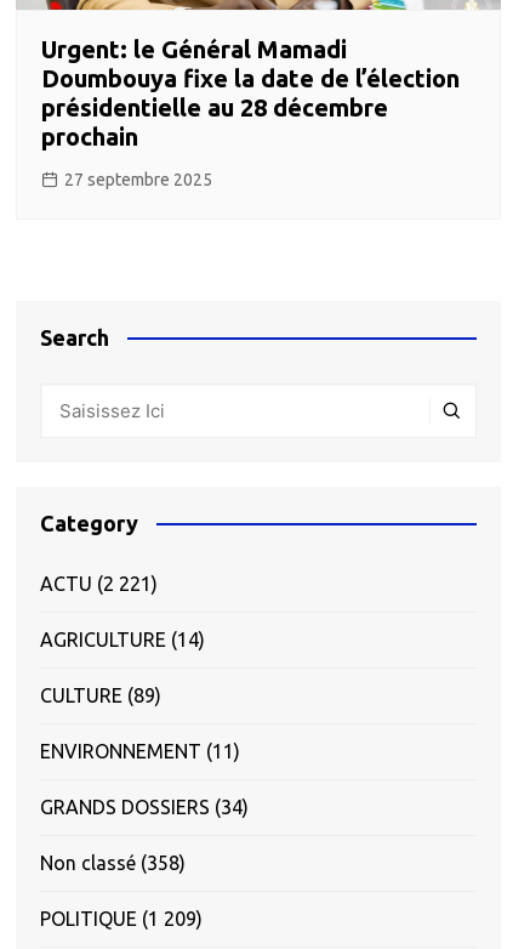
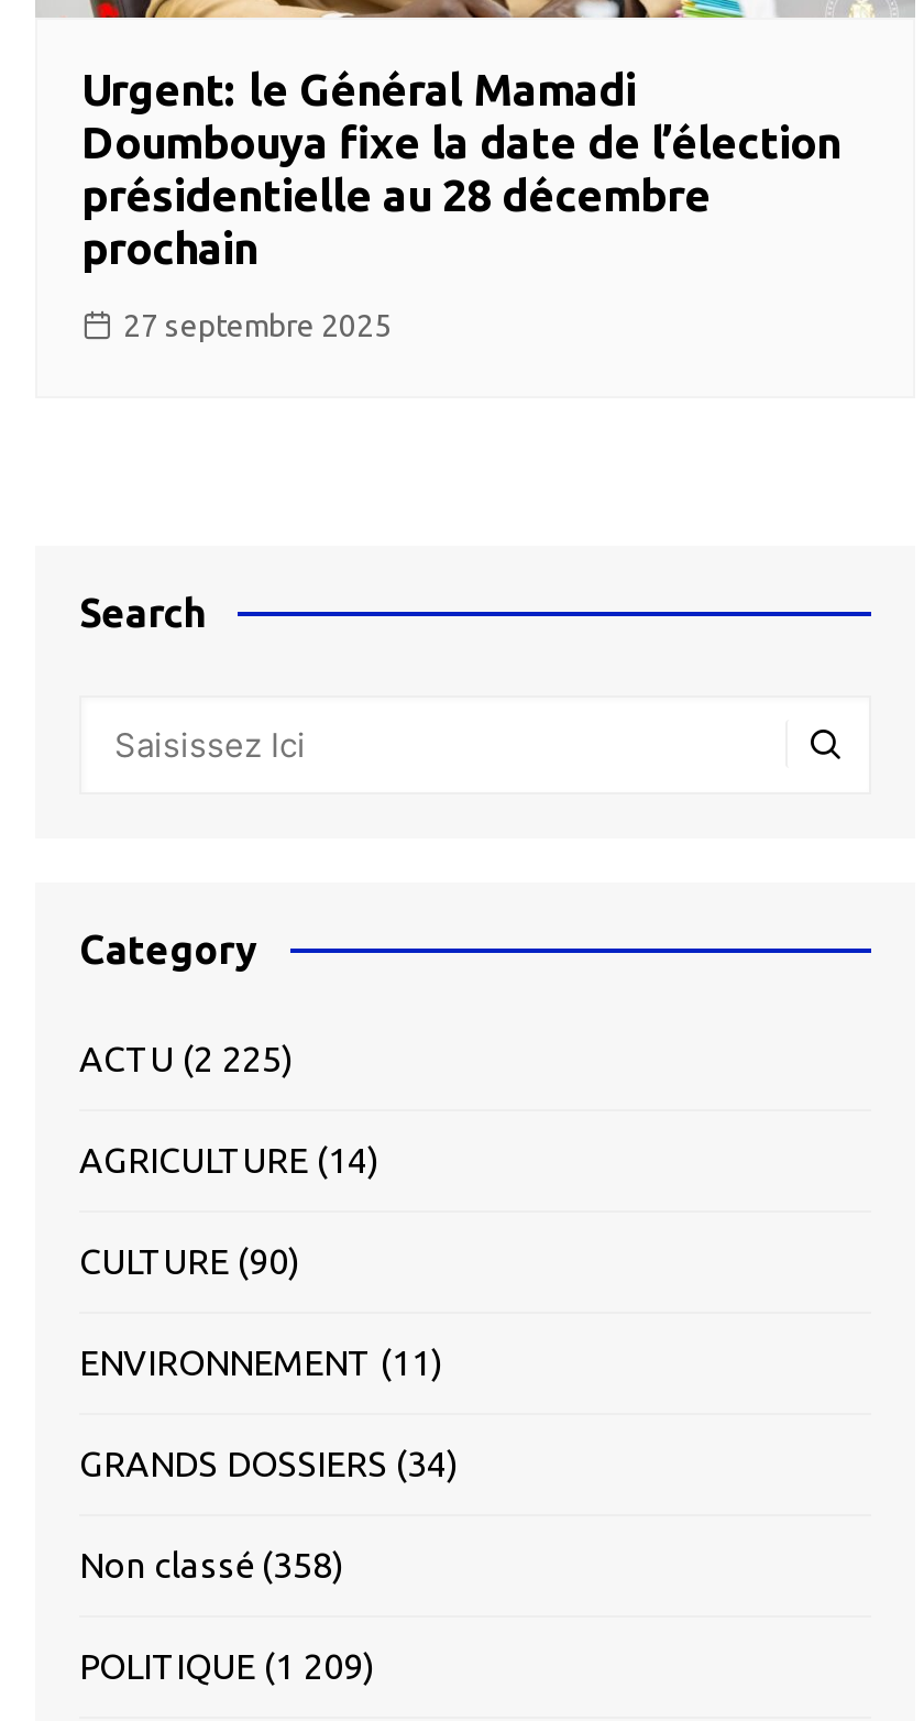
[40,573,158,594] ACTU (2 221) -> [79,1038,293,1078] ACTU (2 225)
[40,684,161,706] CULTURE (89) -> [79,1241,299,1280] CULTURE (90)

